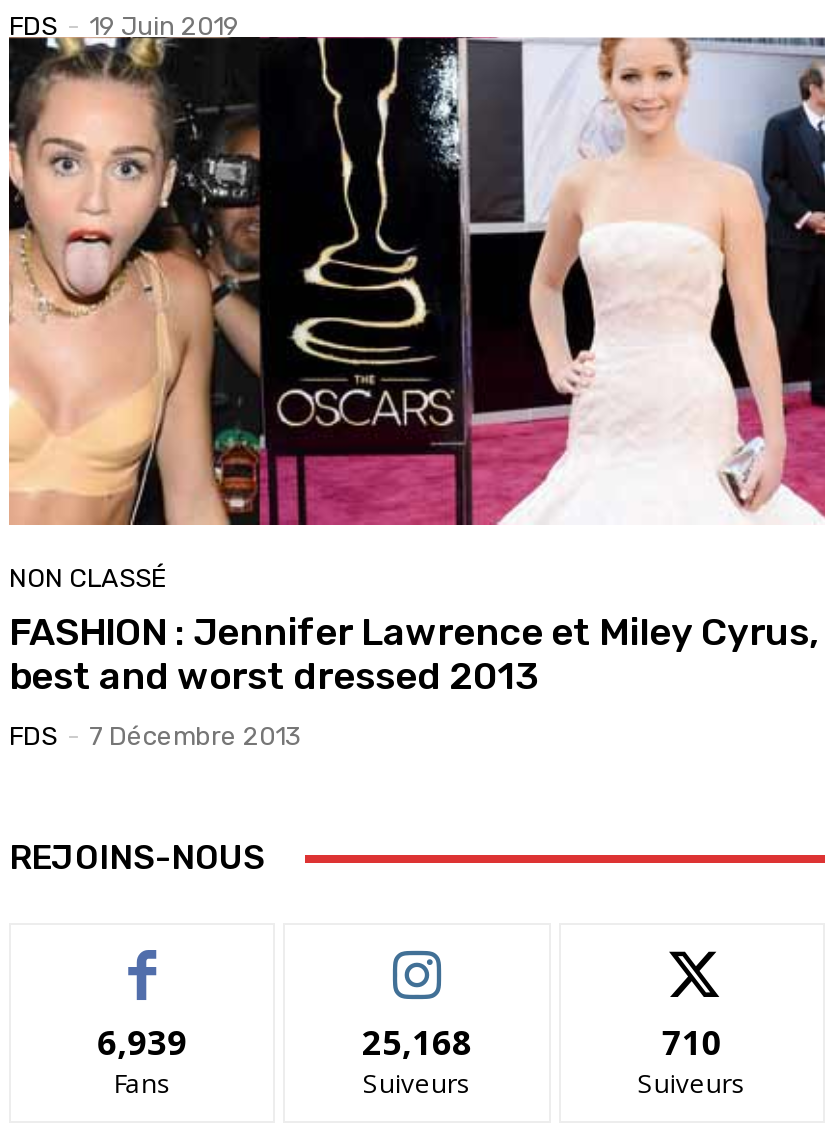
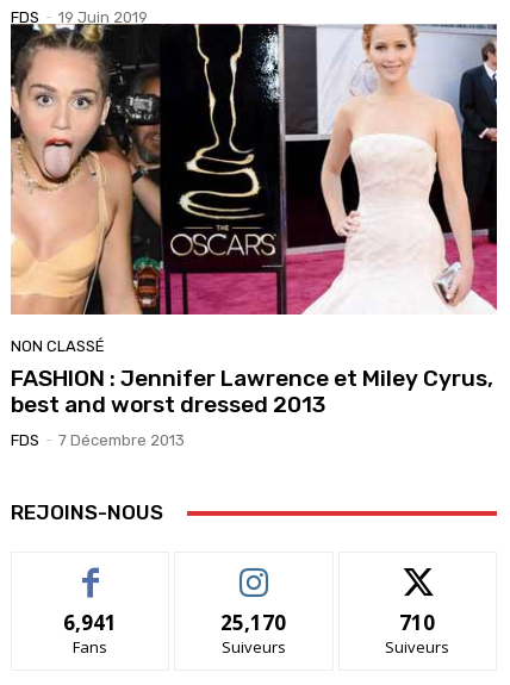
[97,1020,187,1066] 6,939 -> [63,609,117,637] 6,941
[362,1020,472,1066] 25,168 -> [221,609,287,637] 25,170

